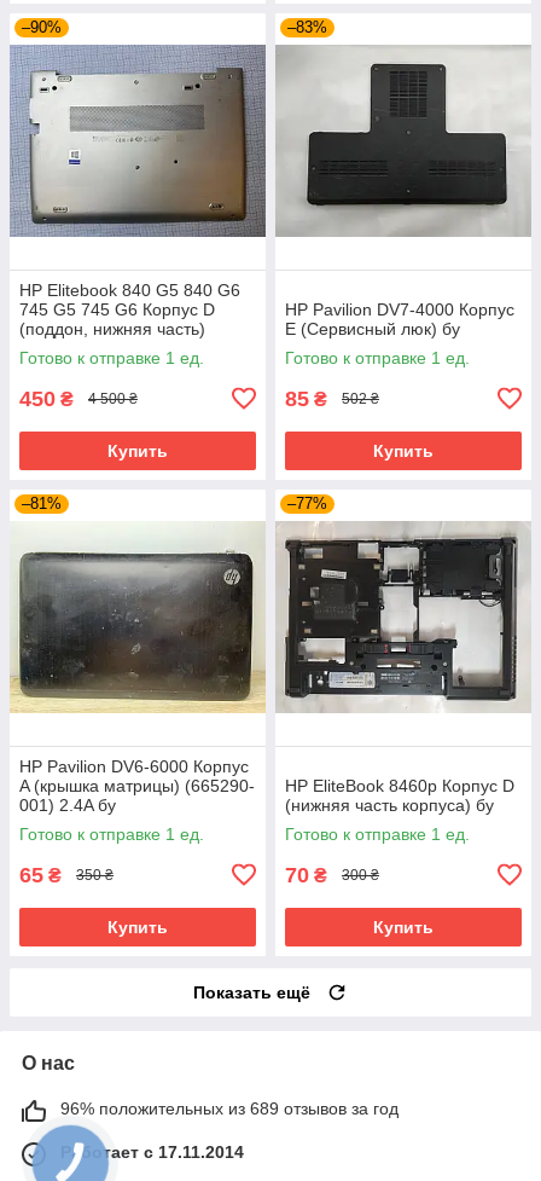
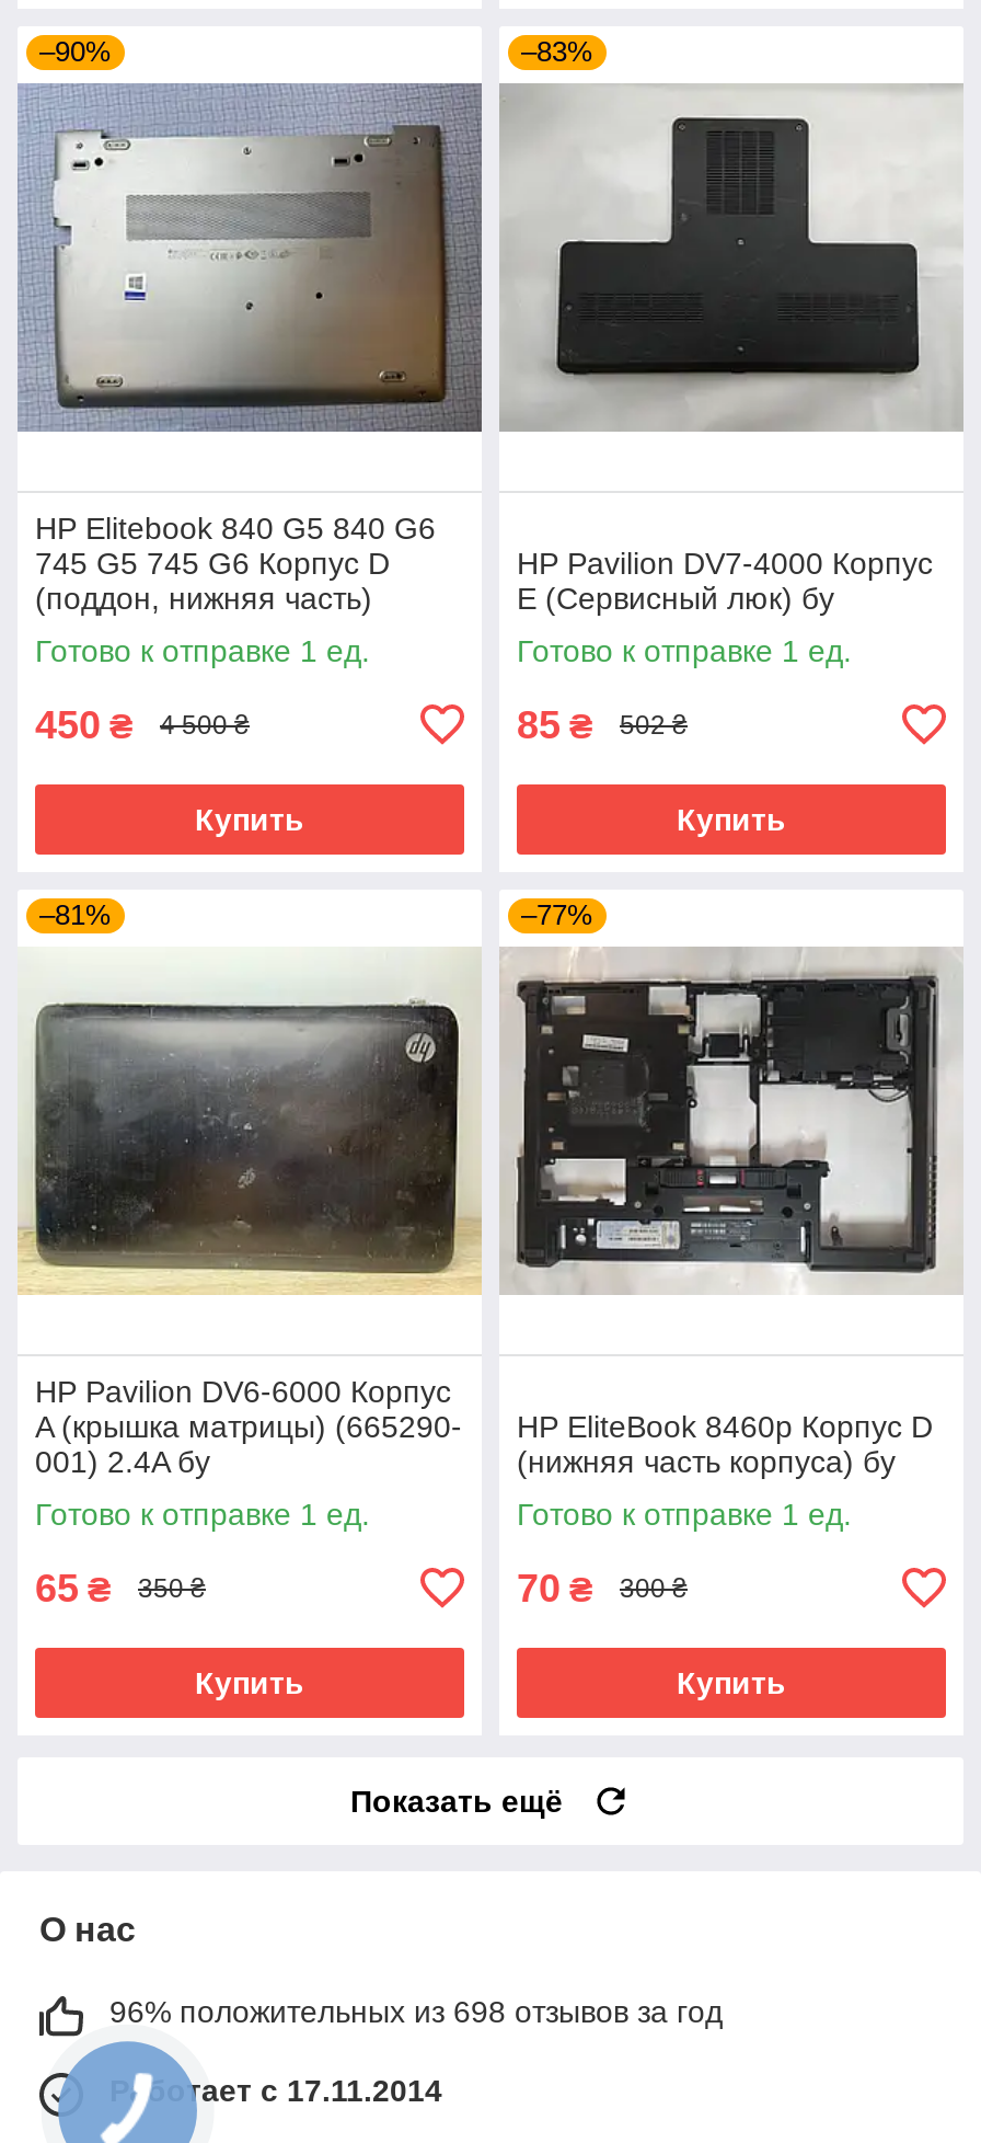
[60,1099,399,1118] 96% положительных из 689 отзывов за год -> [109,1994,723,2029] 96% положительных из 698 отзывов за год

